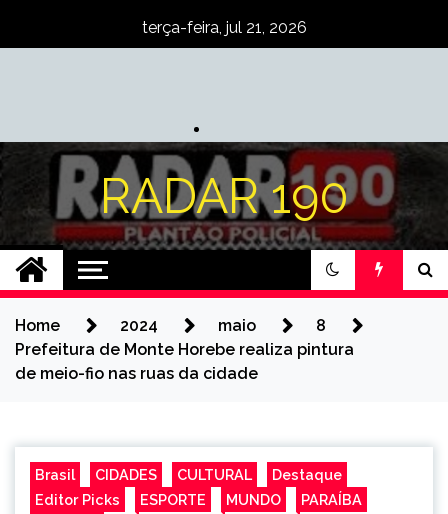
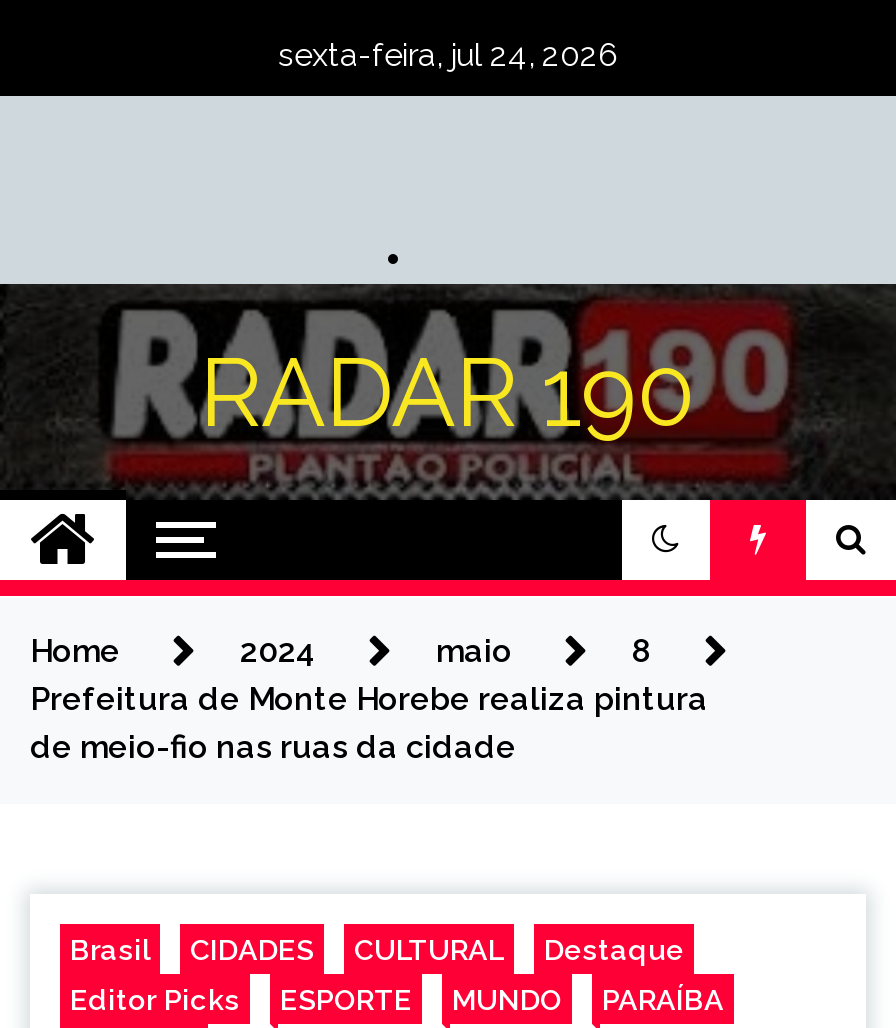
[141,18,306,37] terça-feira, jul 21, 2026 -> [278,36,618,74] sexta-feira, jul 24, 2026

